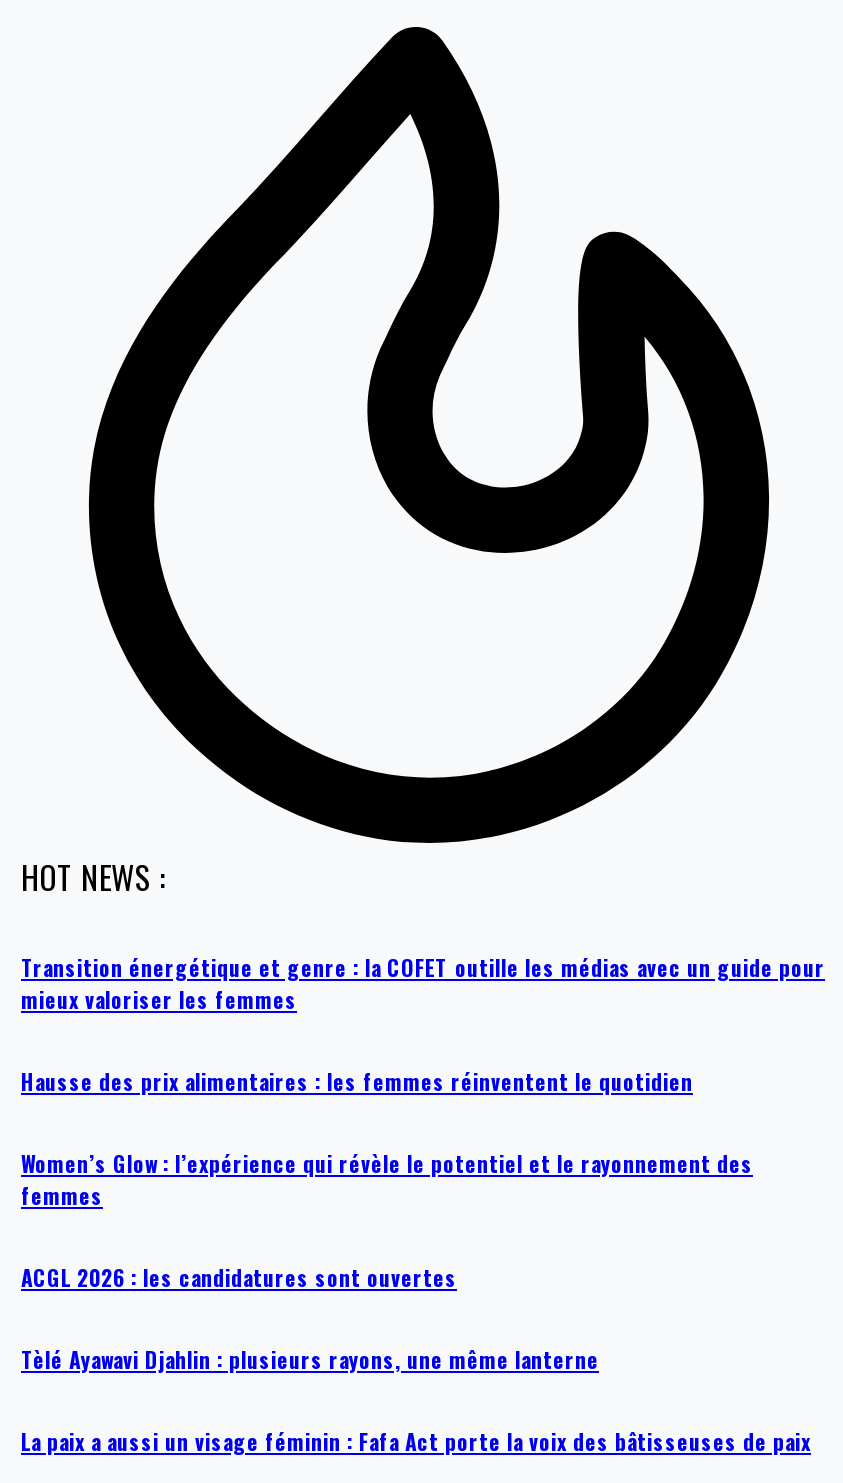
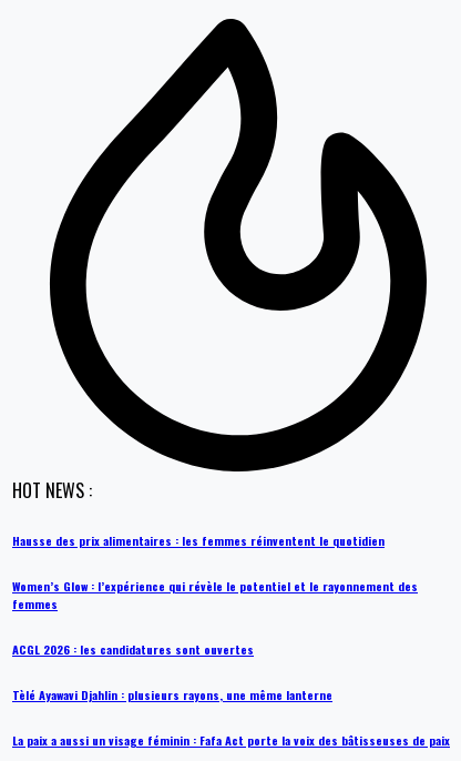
[21,951,825,1015] Transition énergétique et genre : la COFET outille les médias avec un guide pour | mieux valoriser les femmes -> none

